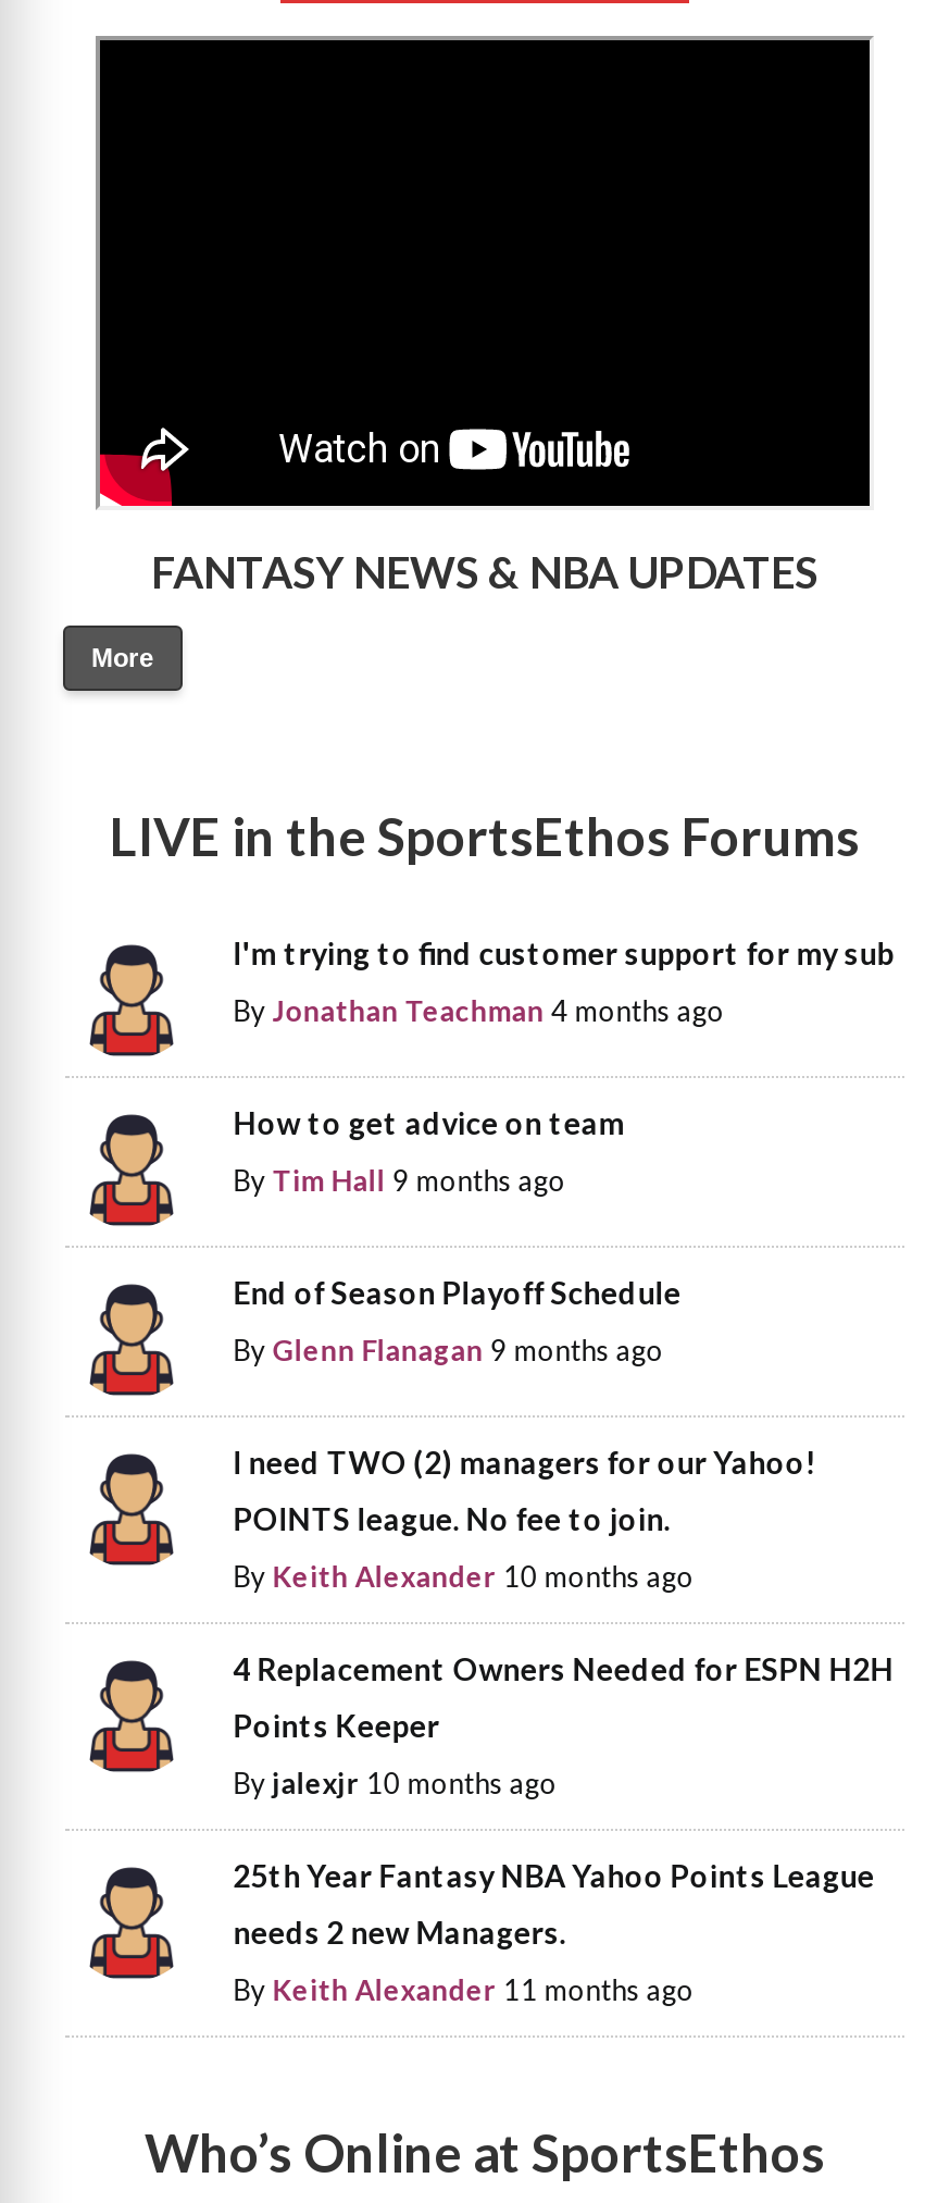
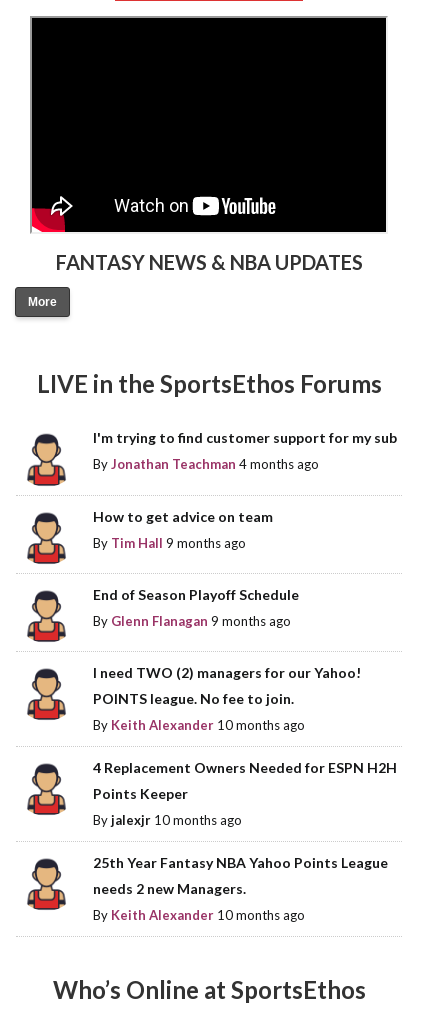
[233,1973,694,2008] By Keith Alexander 11 months ago -> [93,907,305,923] By Keith Alexander 10 months ago

